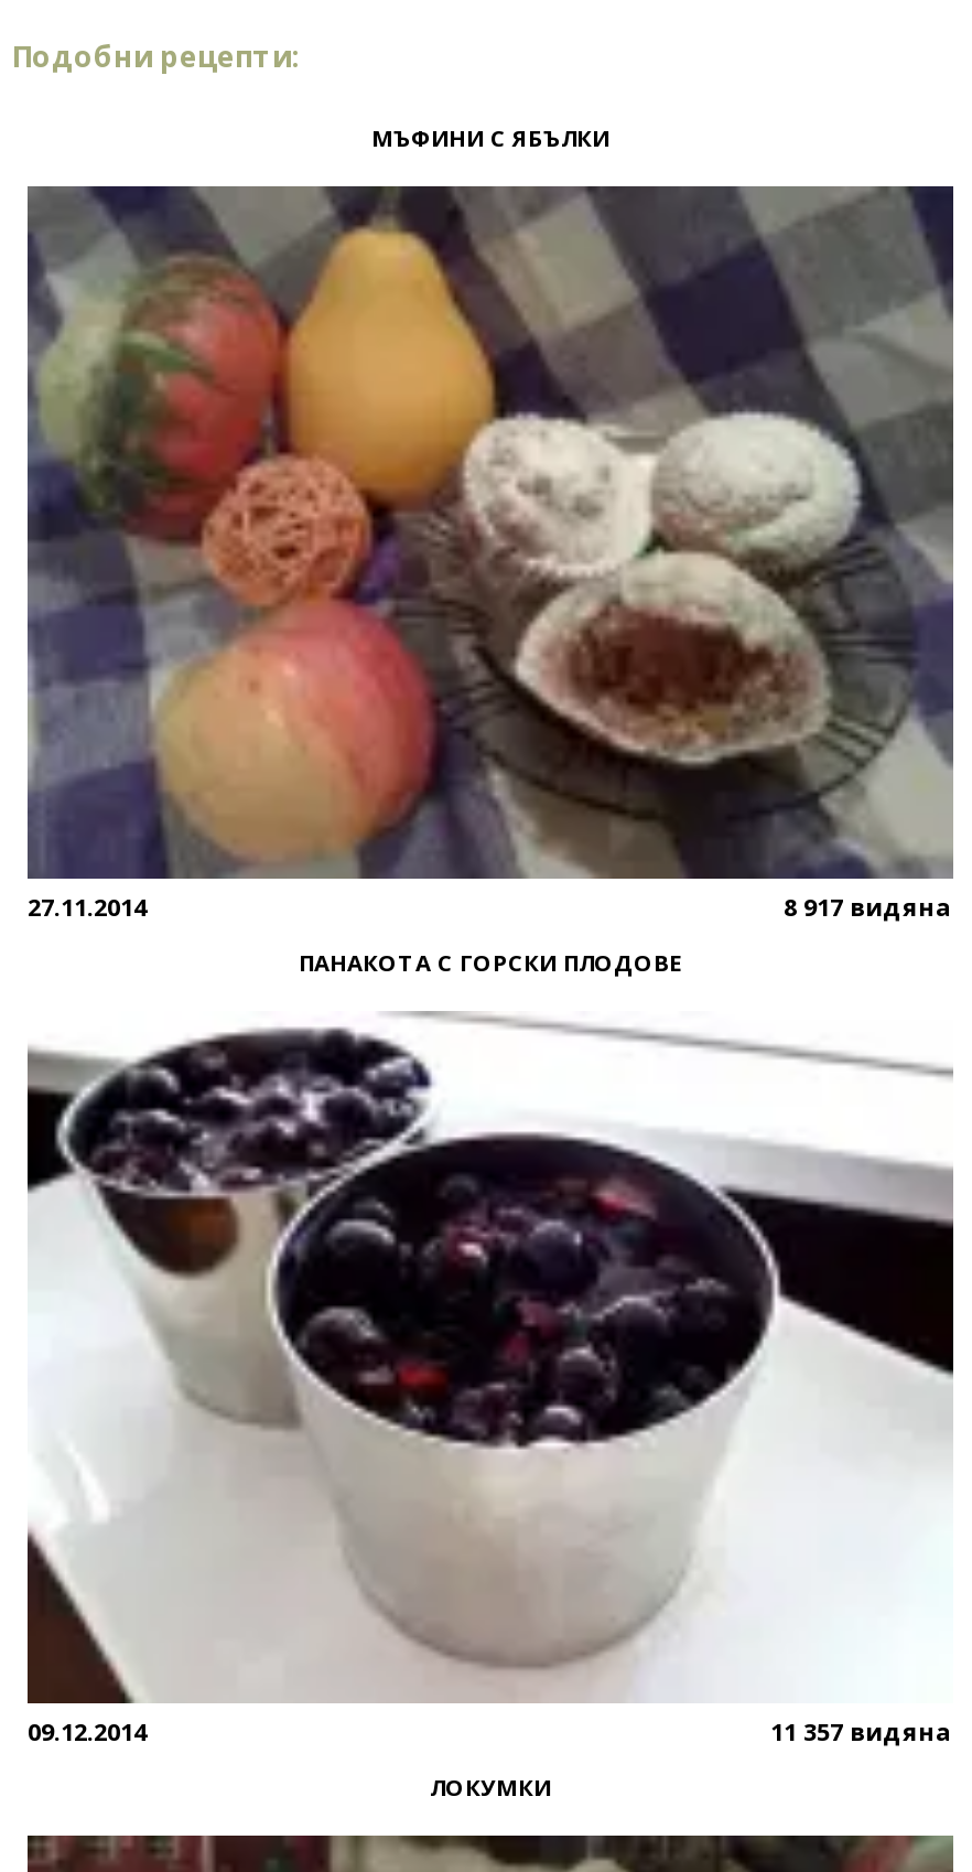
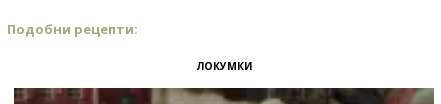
[371,121,609,152] МЪФИНИ С ЯБЪЛКИ -> none
[28,184,953,978] [image] | 27.11.2014 | 8 917 видяна | ПАНАКОТА С ГОРСКИ ПЛОДОВЕ -> none
[28,1009,955,1748] [image] | 09.12.2014 | 11 357 видяна -> none

